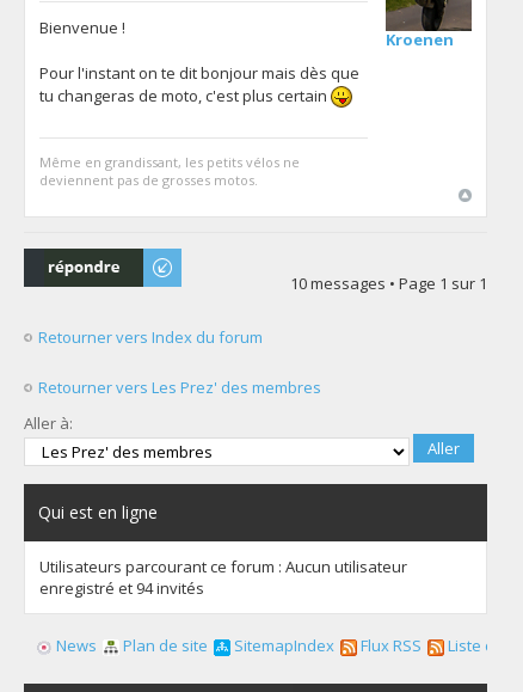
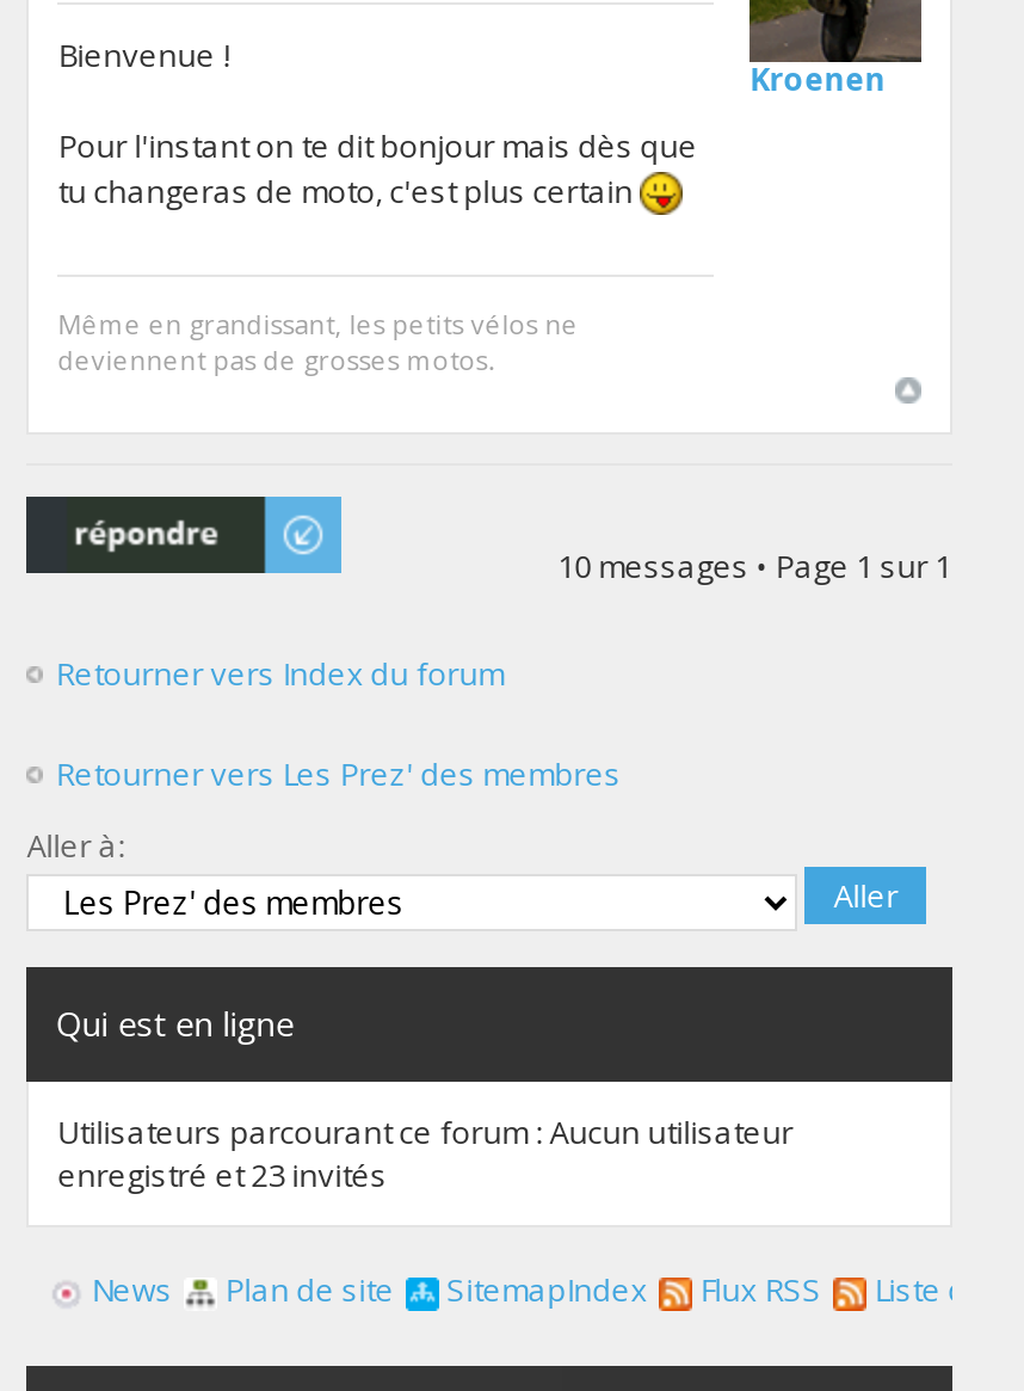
[40,578,204,599] enregistré et 94 invités -> [58,1154,387,1197] enregistré et 23 invités

